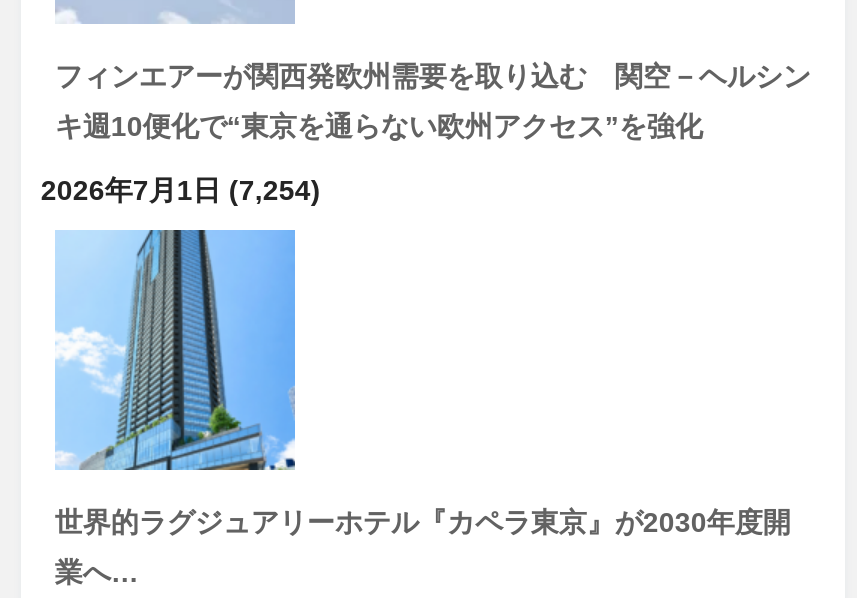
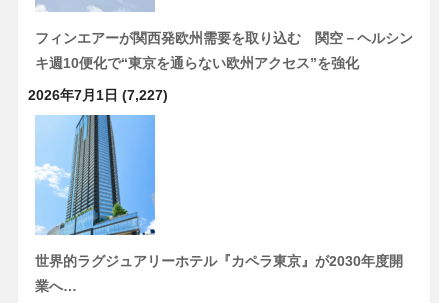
[41,174,321,206] 2026年7月1日 (7,254) -> [28,87,168,103] 2026年7月1日 (7,227)

